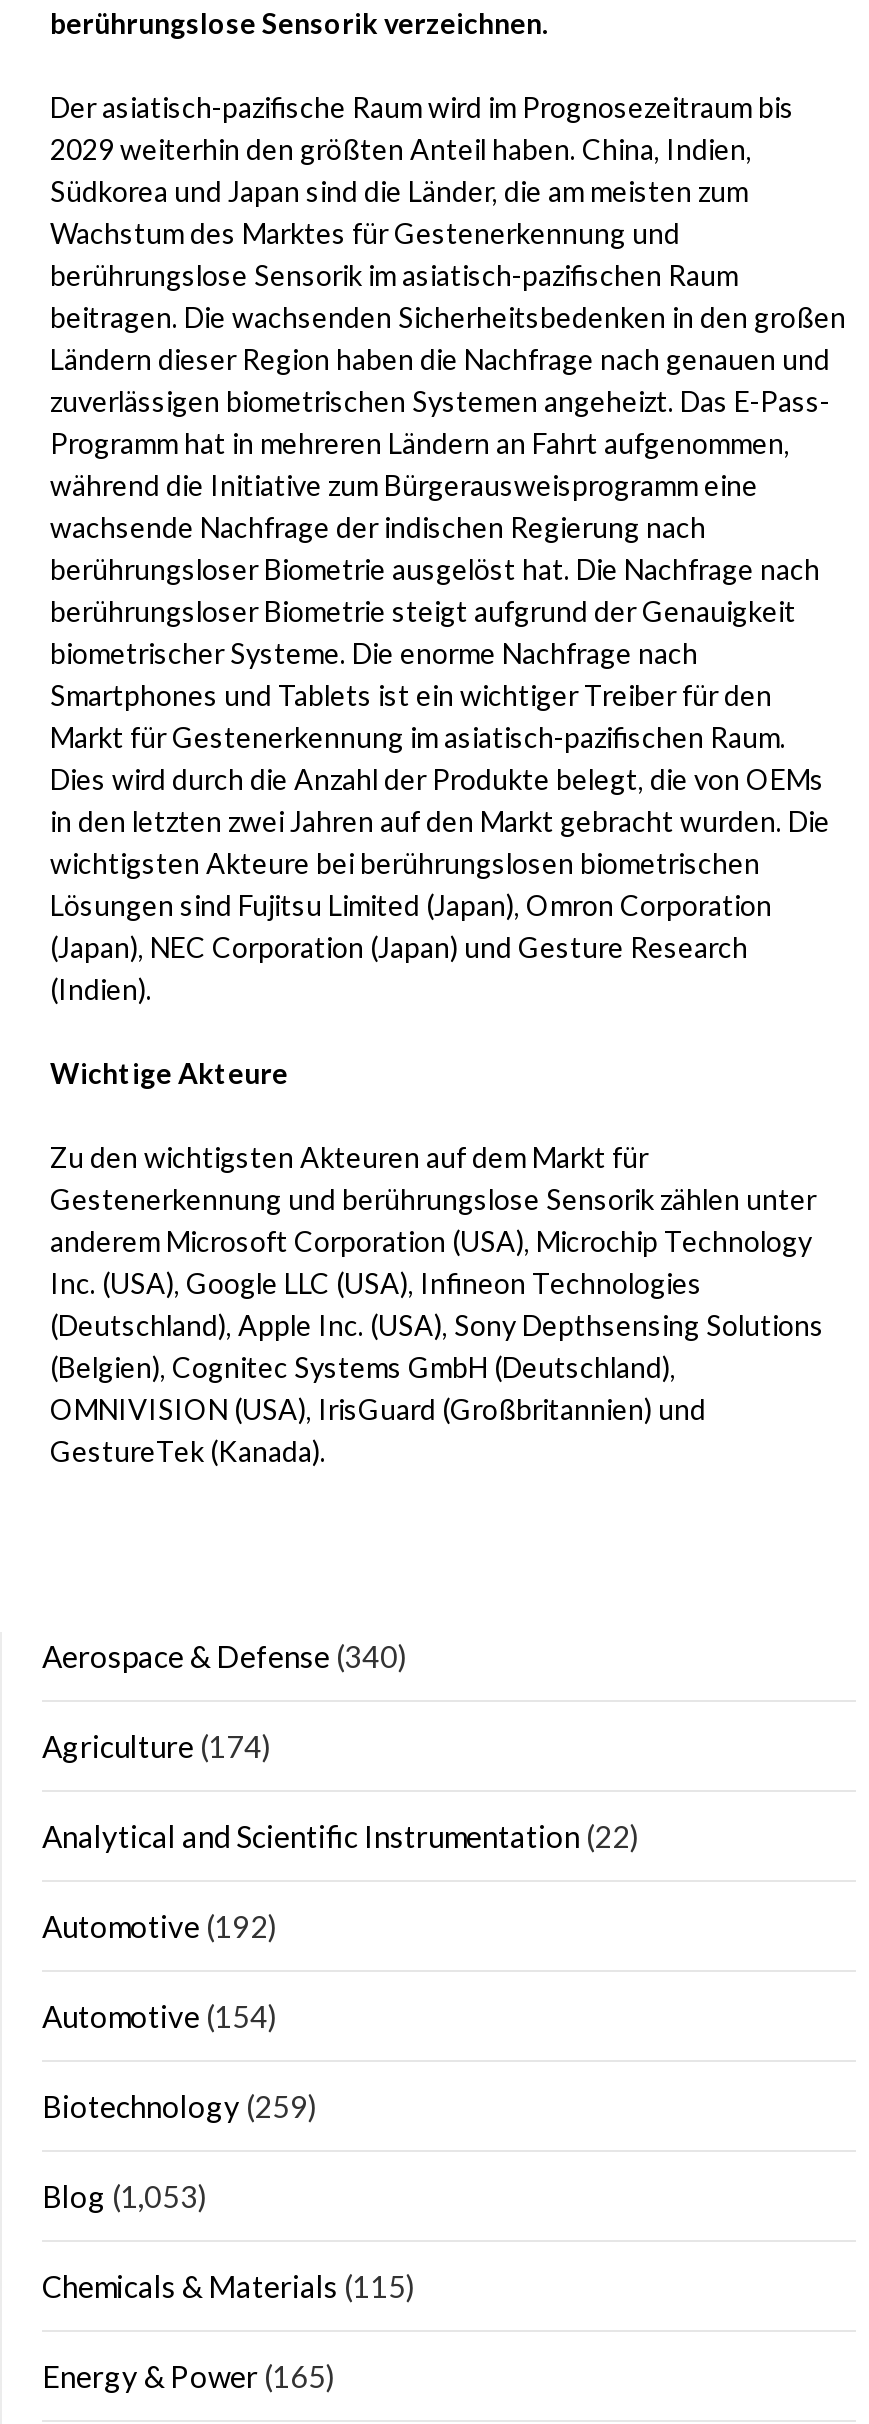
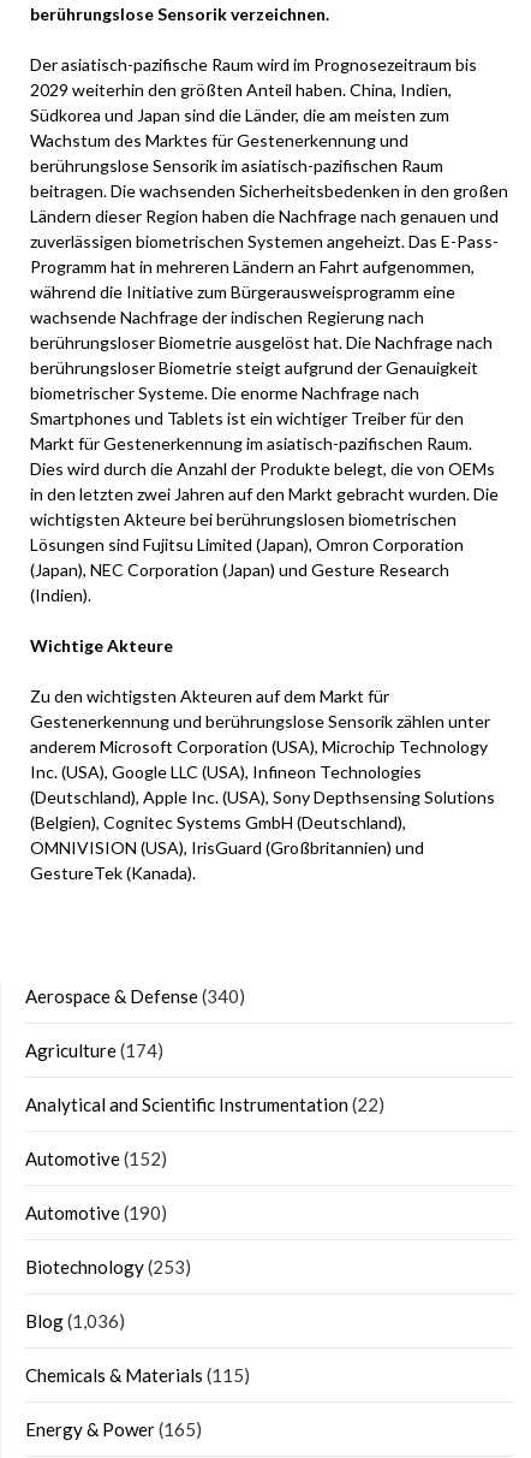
[42,1908,278,1944] Automotive (192) -> [25,1148,167,1169] Automotive (152)
[42,1998,278,2034] Automotive (154) -> [25,1202,167,1223] Automotive (190)
[42,2088,318,2124] Biotechnology (259) -> [25,1256,191,1278] Biotechnology (253)
[42,2178,208,2214] Blog (1,053) -> [25,1310,125,1332] Blog (1,036)

